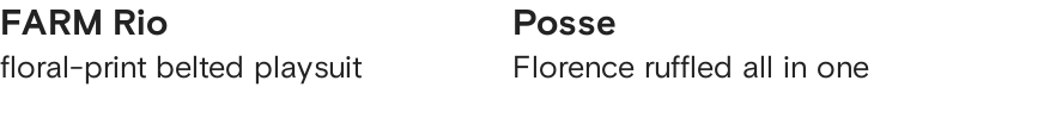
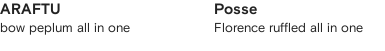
[0,5,362,81] FARM Rio | floral-print belted playsuit -> [0,2,130,34] ARAFTU | bow peplum all in one

